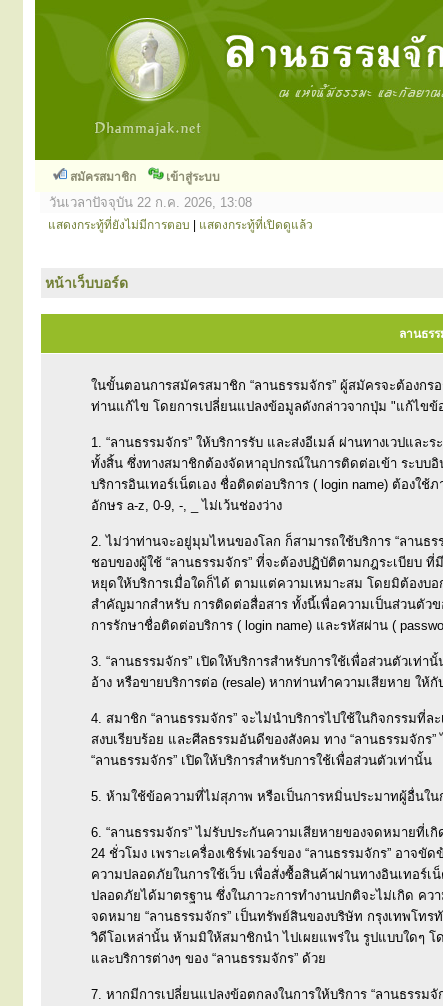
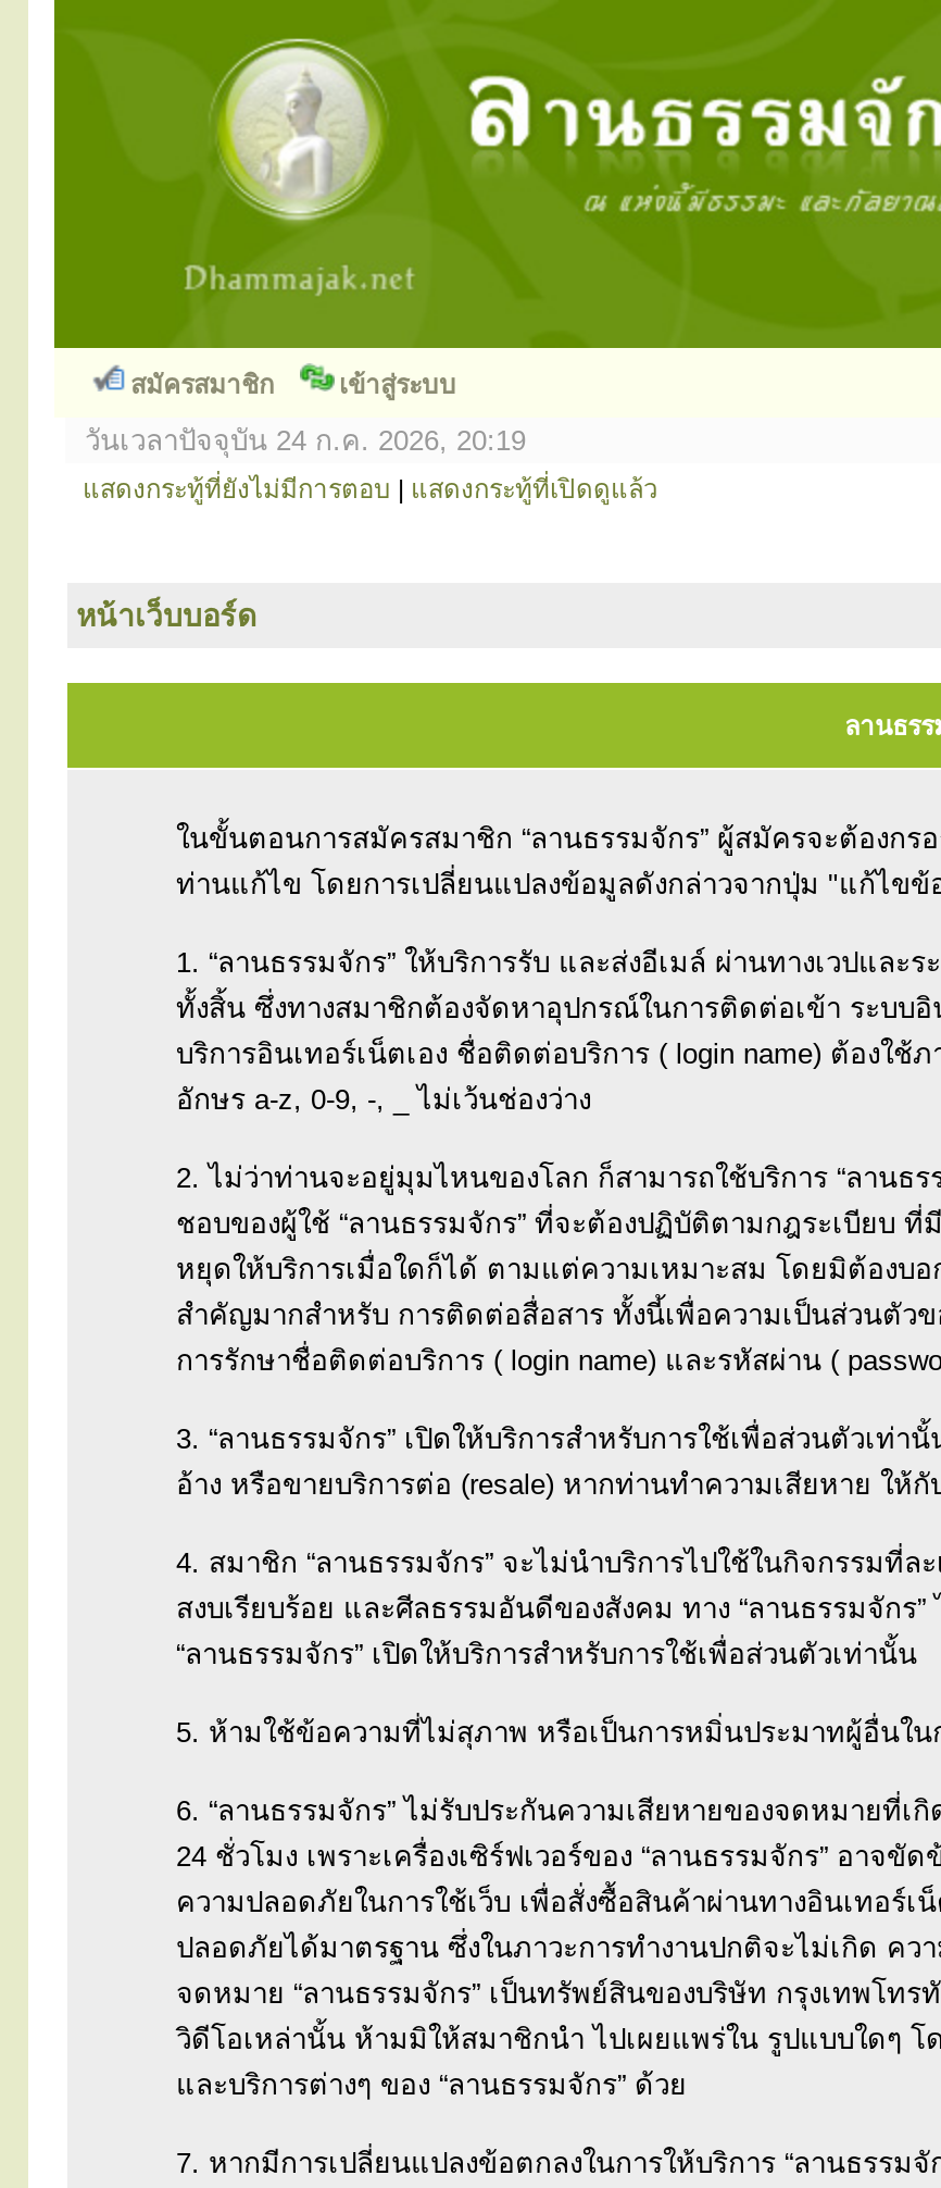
[49,195,260,210] วันเวลาปัจจุบัน 22 ก.ค. 2026, 13:08 -> [85,424,543,457] วันเวลาปัจจุบัน 24 ก.ค. 2026, 20:19

